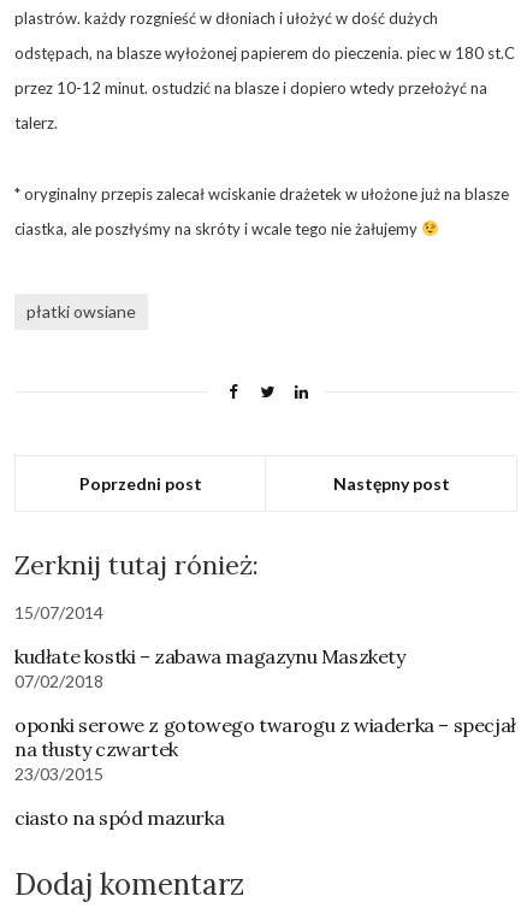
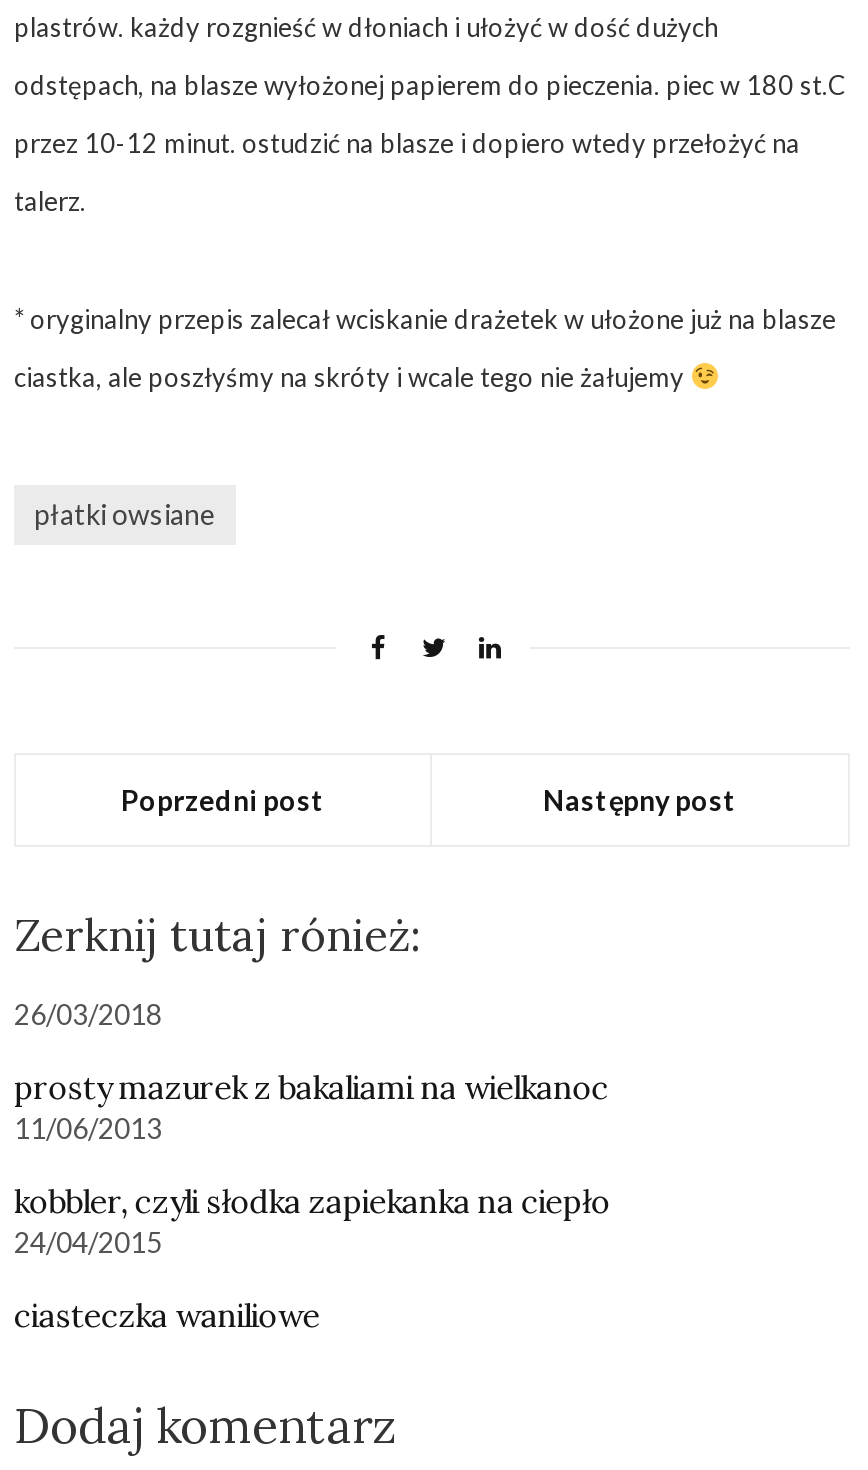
[14,602,103,622] 15/07/2014 -> [14,996,162,1030] 26/03/2018
[14,644,405,691] kudłate kostki – zabawa magazynu Maszkety | 07/02/2018 -> [14,1066,609,1144] prosty mazurek z bakaliami na wielkanoc | 11/06/2013
[14,712,516,783] oponki serowe z gotowego twarogu z wiaderka – specjał | na tłusty czwartek | 23/03/2015 -> [14,1180,610,1258] kobbler, czyli słodka zapiekanka na ciepło | 24/04/2015
[14,805,224,829] ciasto na spód mazurka -> [14,1294,320,1334] ciasteczka waniliowe

